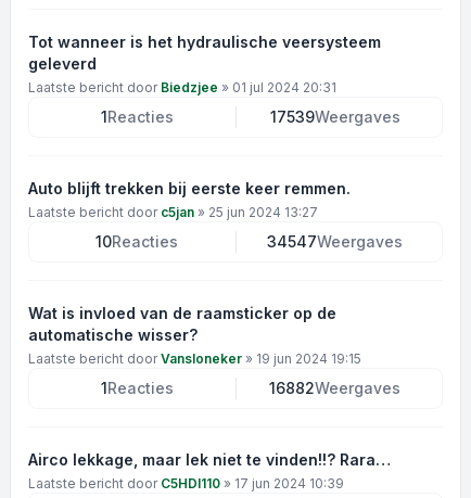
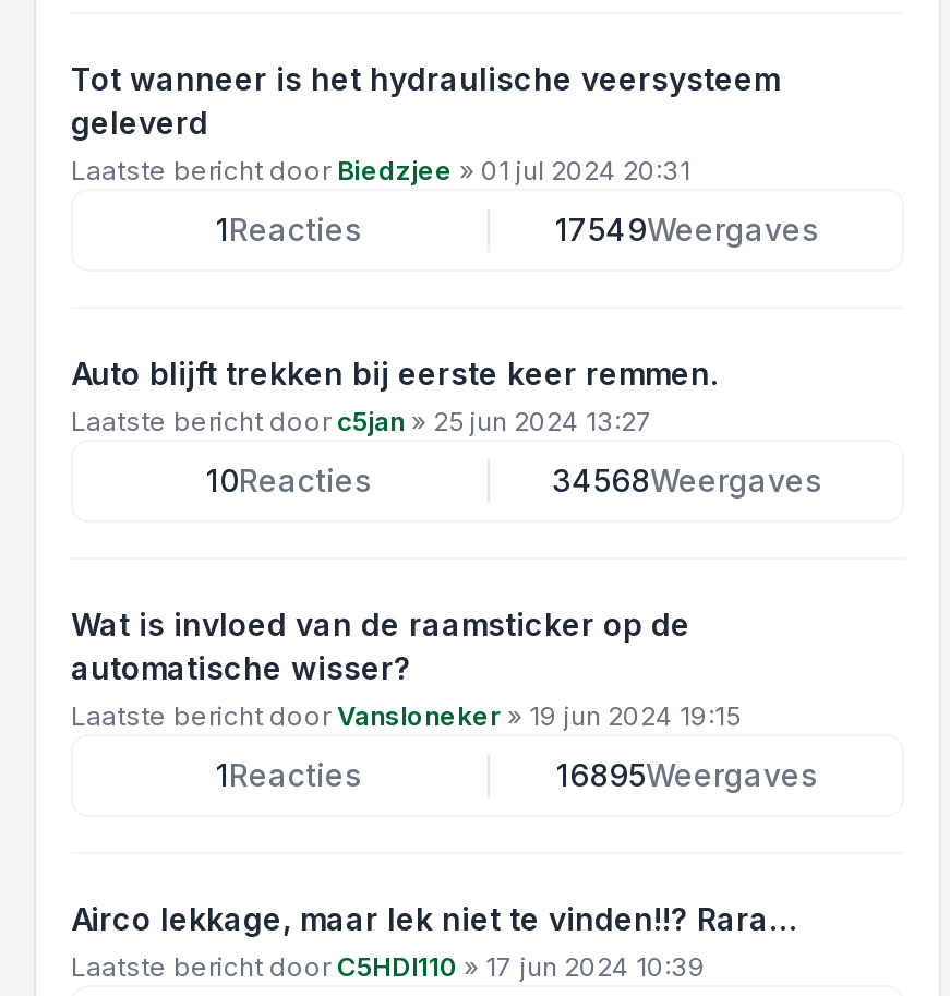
[270,107,400,126] 17539Weergaves -> [555,211,819,248] 17549Weergaves
[267,232,403,251] 34547Weergaves -> [552,461,822,499] 34568Weergaves
[269,379,400,397] 16882Weergaves -> [556,756,818,793] 16895Weergaves

